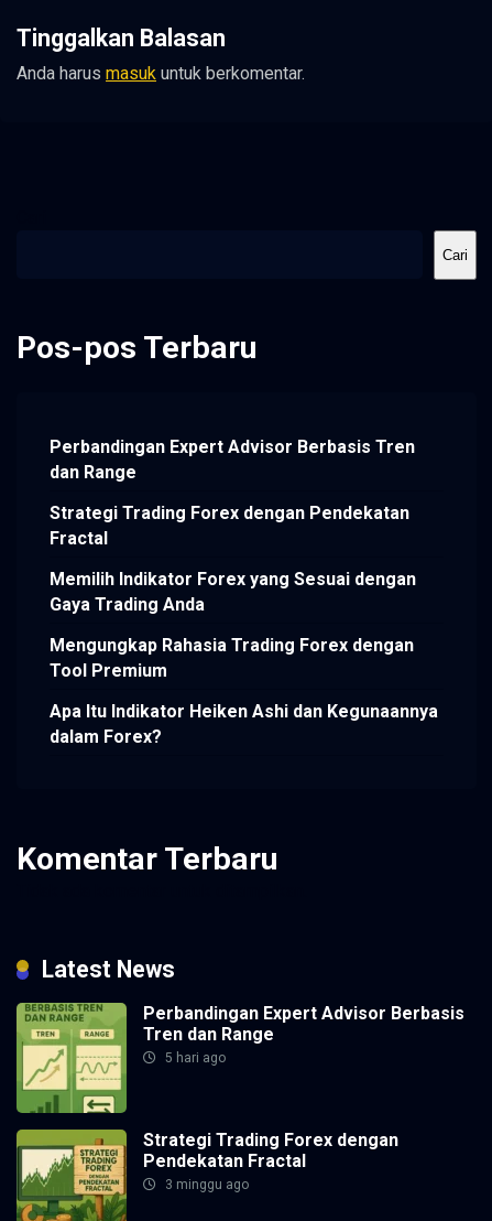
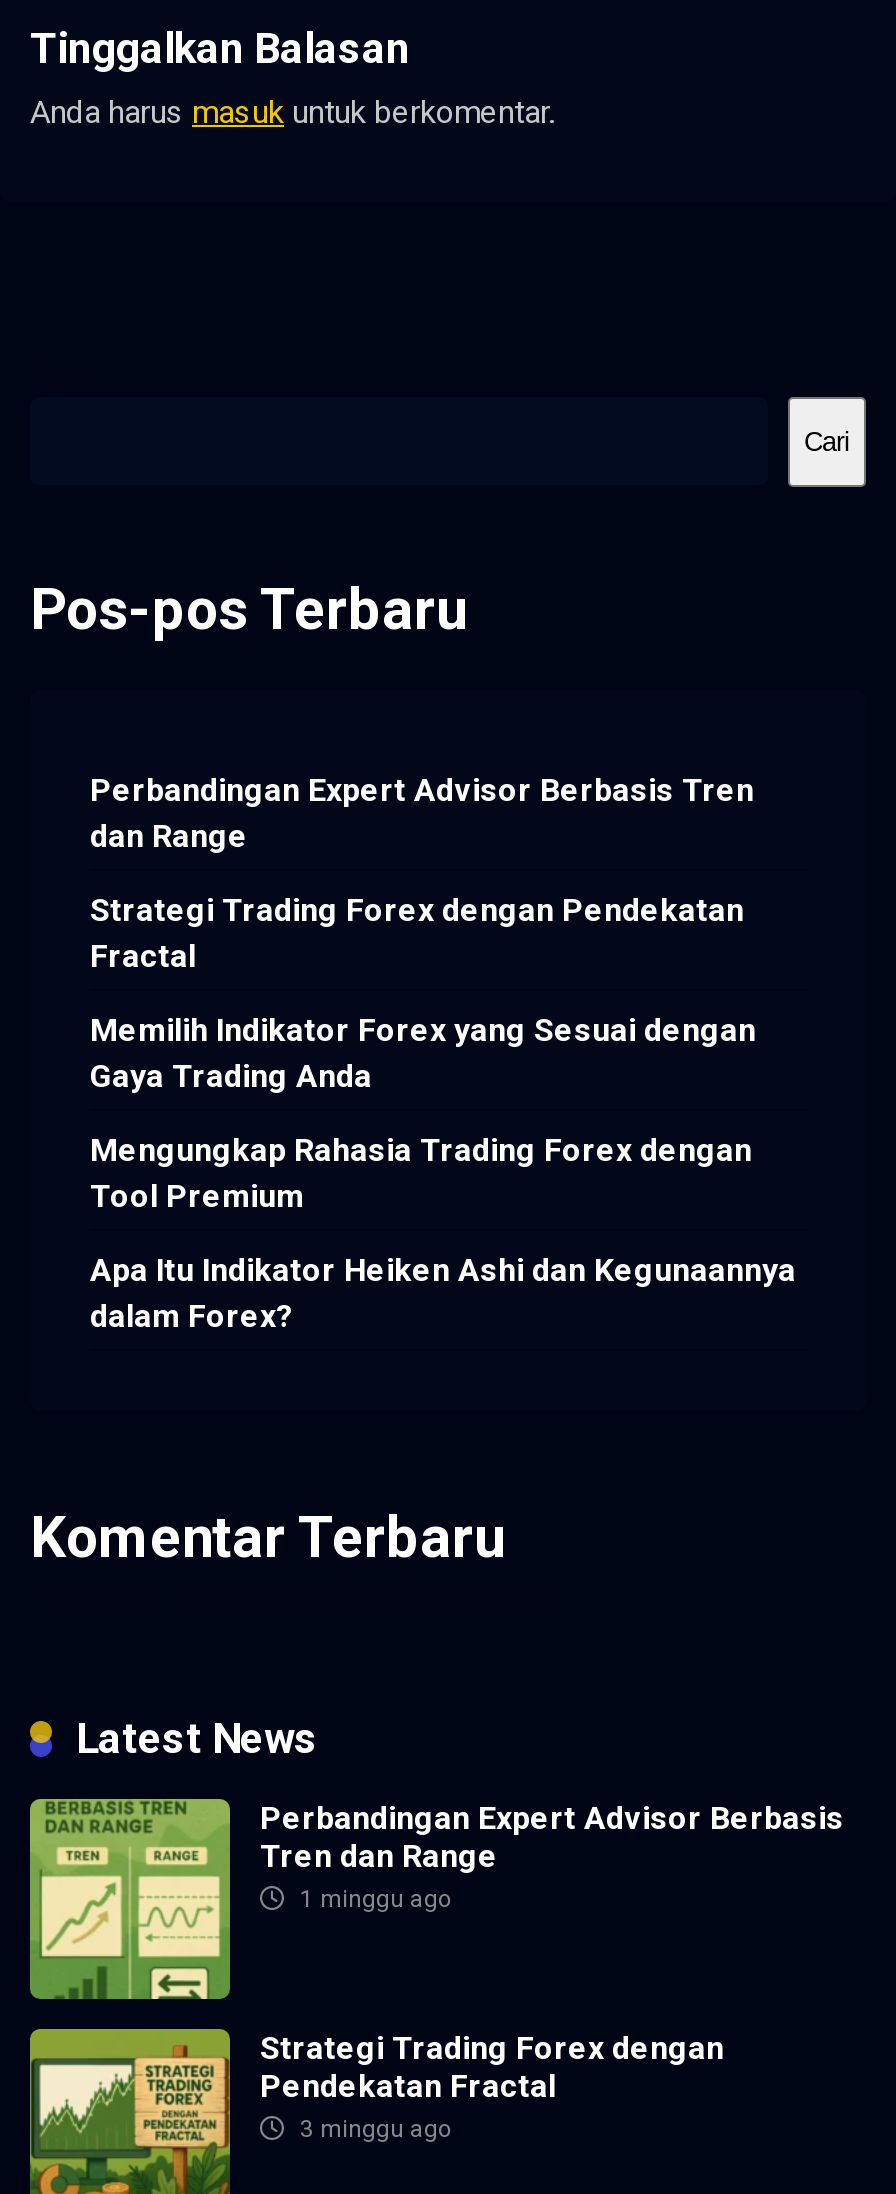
[162,1050,226,1065] 5 hari ago -> [294,1884,452,1912] 1 minggu ago

